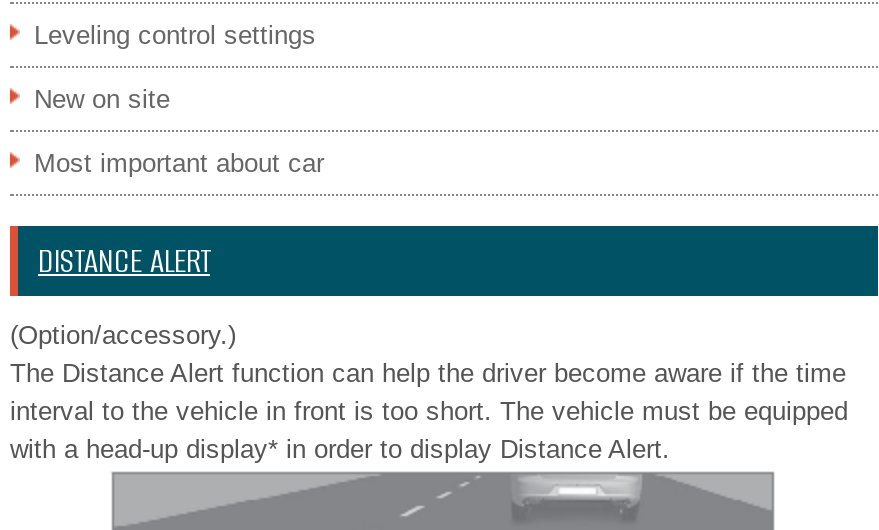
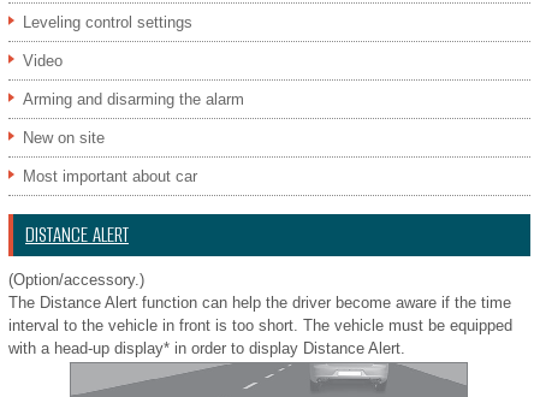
none -> [23,52,244,108] Video | Arming and disarming the alarm

